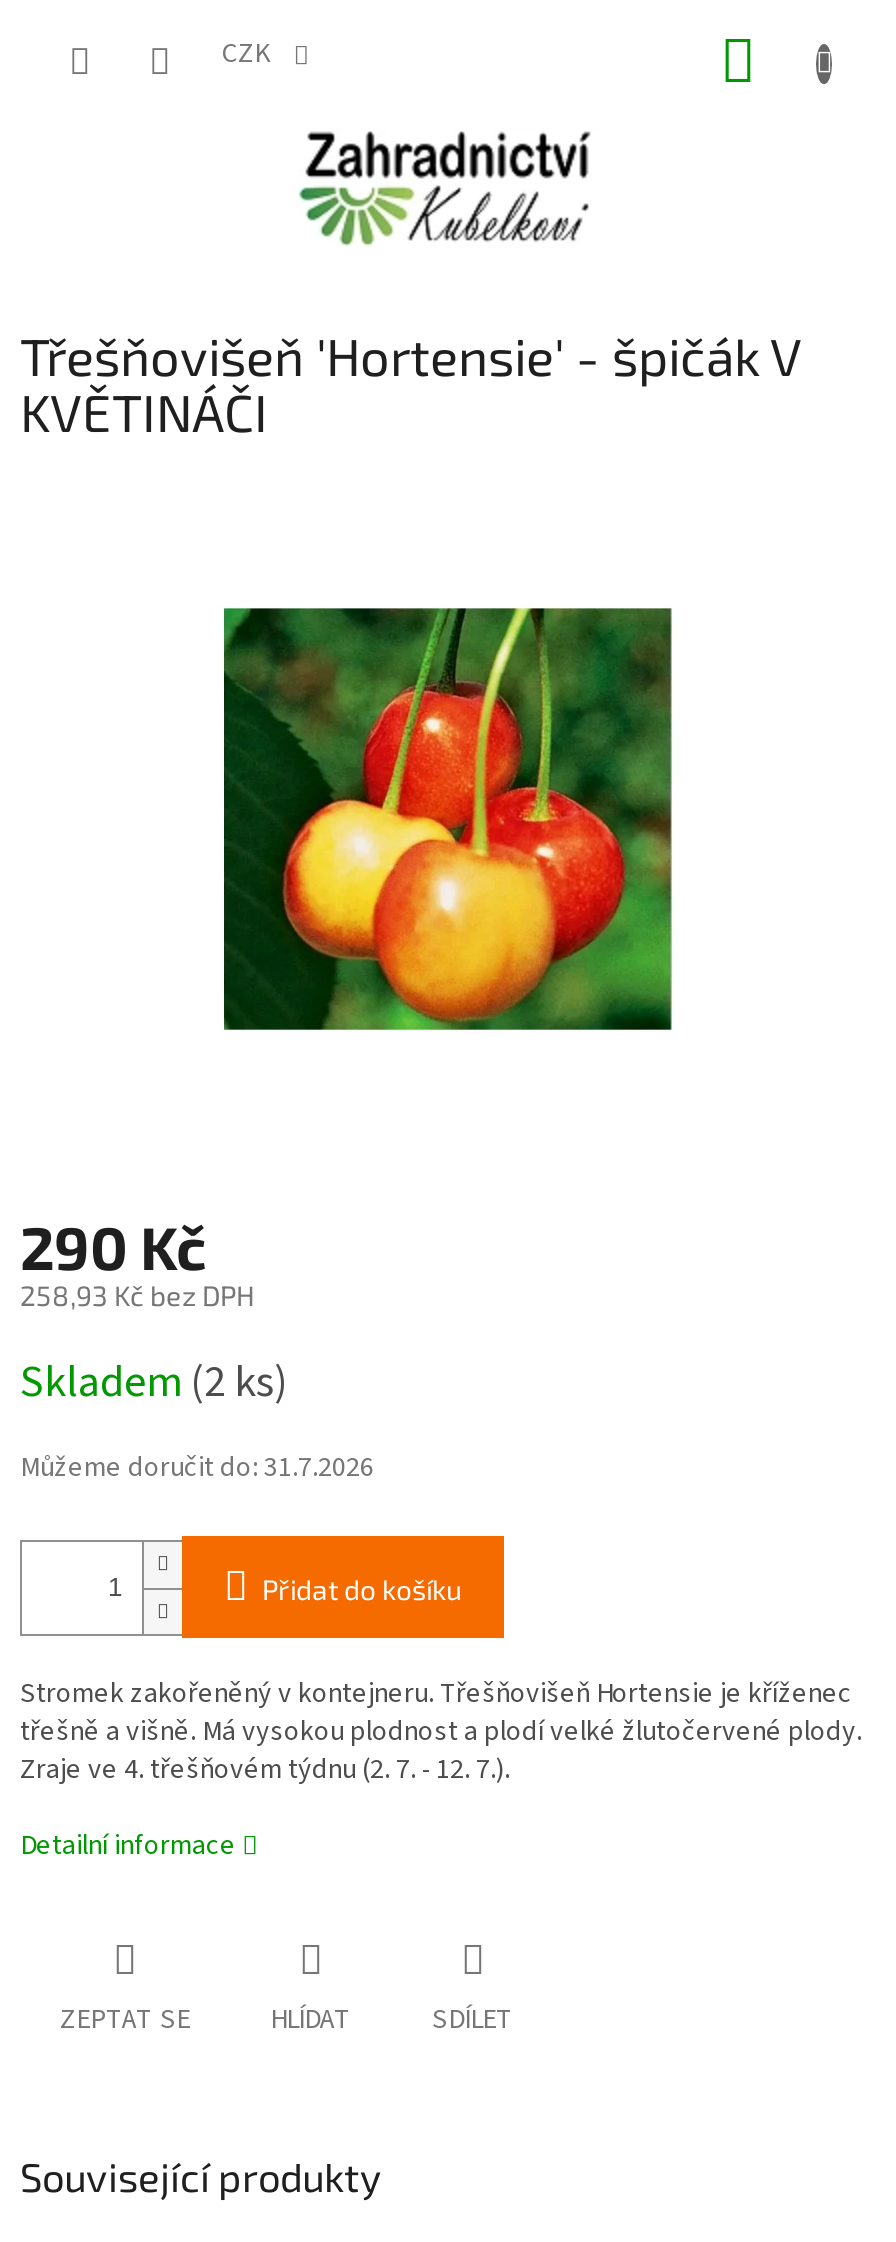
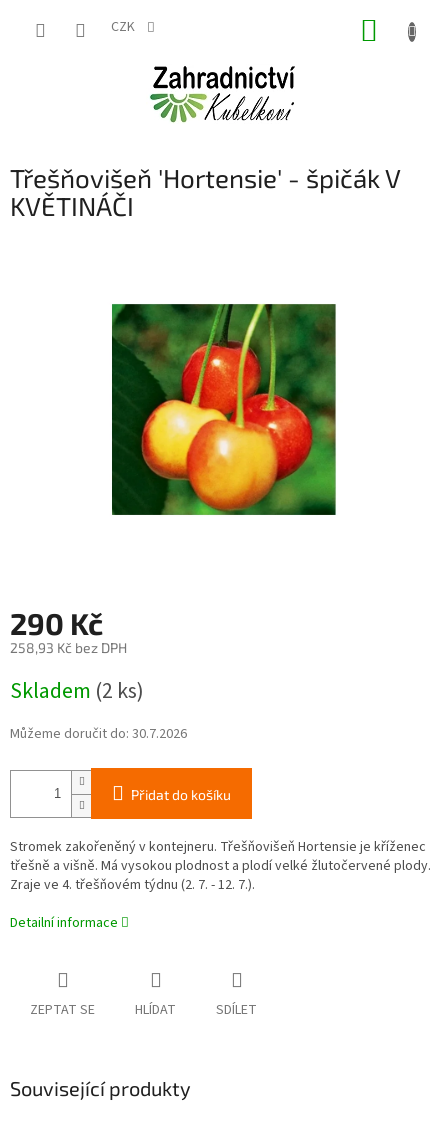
[20,1449,374,1489] Můžeme doručit do: 31.7.2026 -> [10,724,187,744] Můžeme doručit do: 30.7.2026

